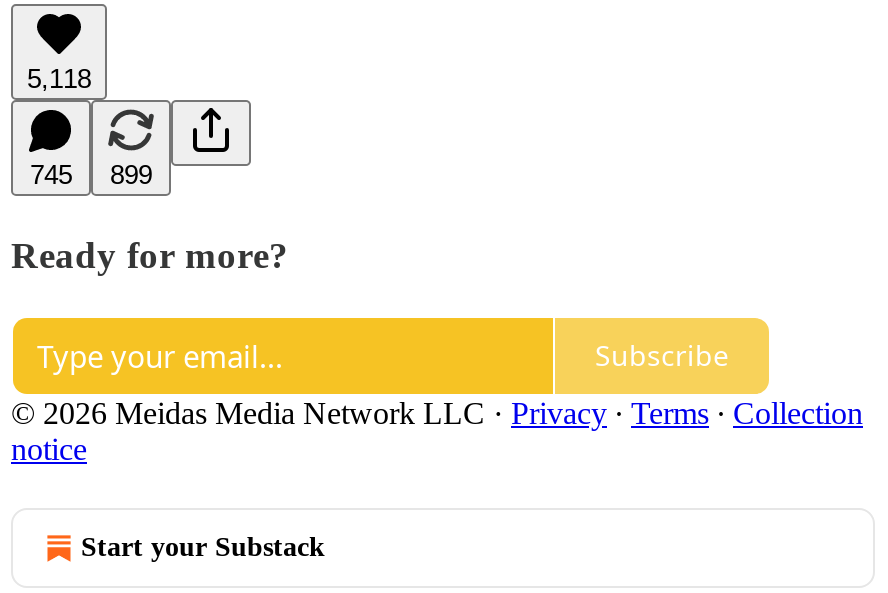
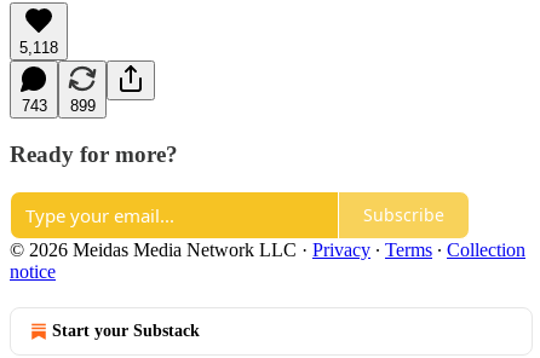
[30,161,152,191] 745 899 -> [21,97,95,115] 743 899

